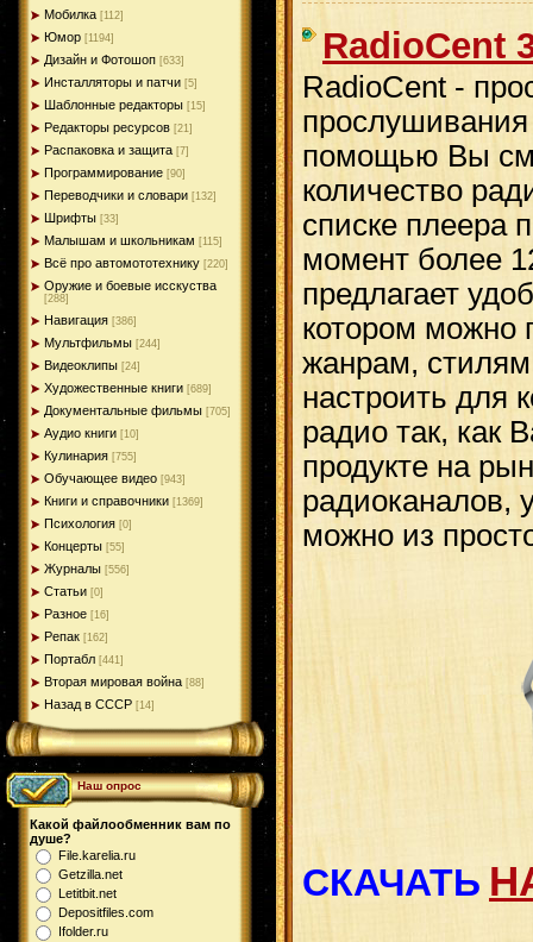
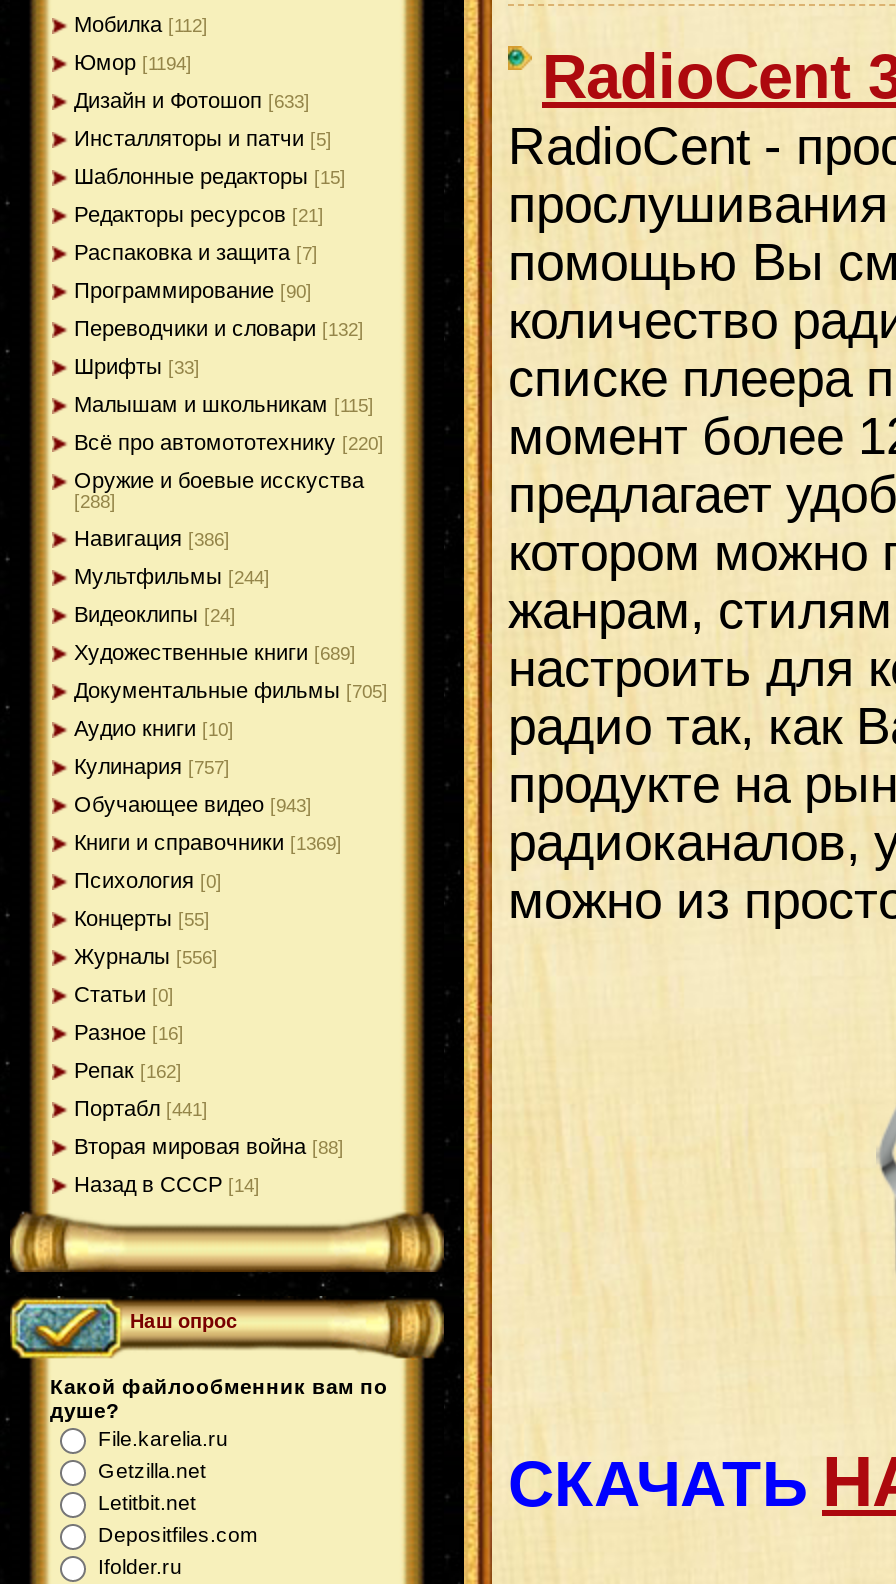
[44,448,137,463] Кулинария [755] -> [74,754,230,778] Кулинария [757]

